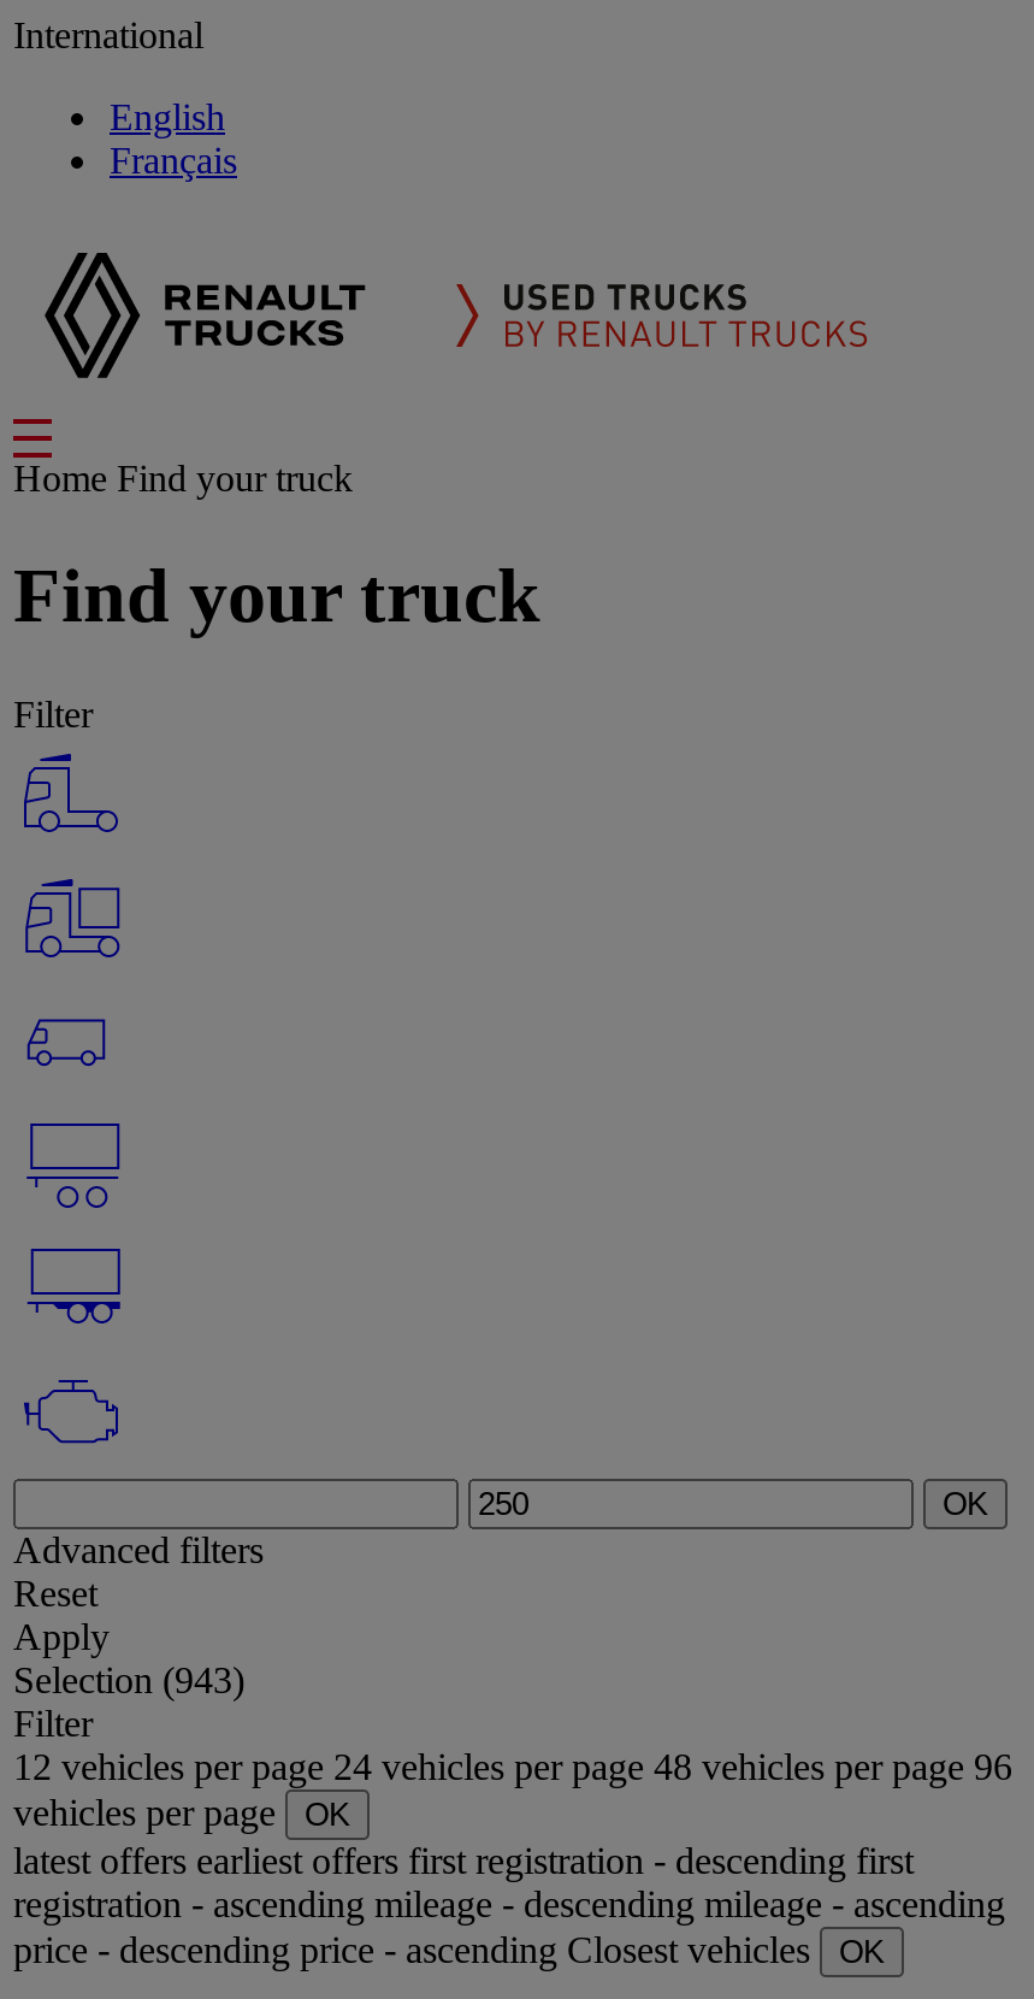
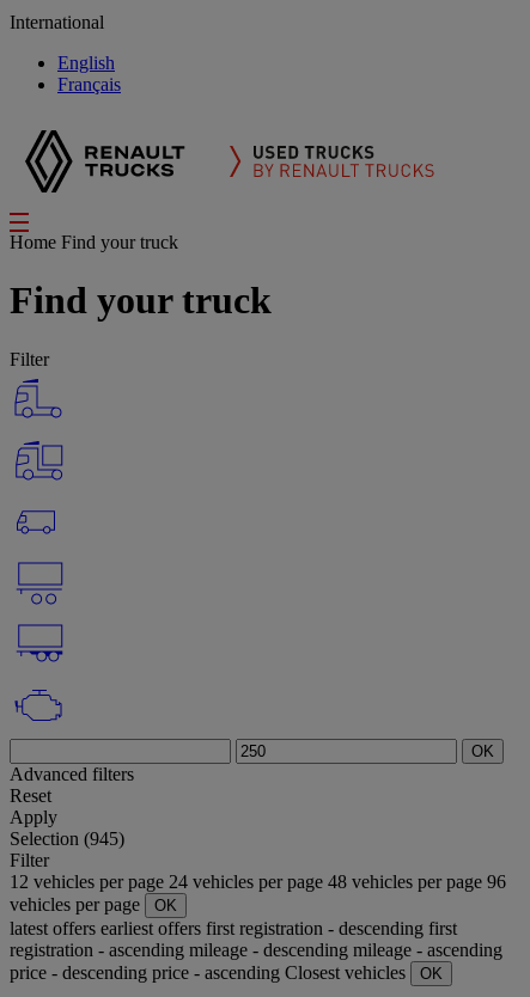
[13,1659,244,1700] Selection (943) -> [10,828,124,849] Selection (945)

